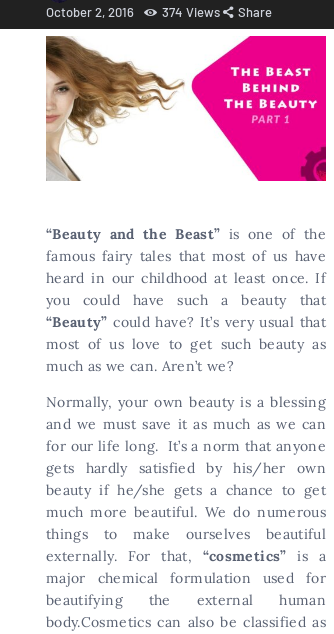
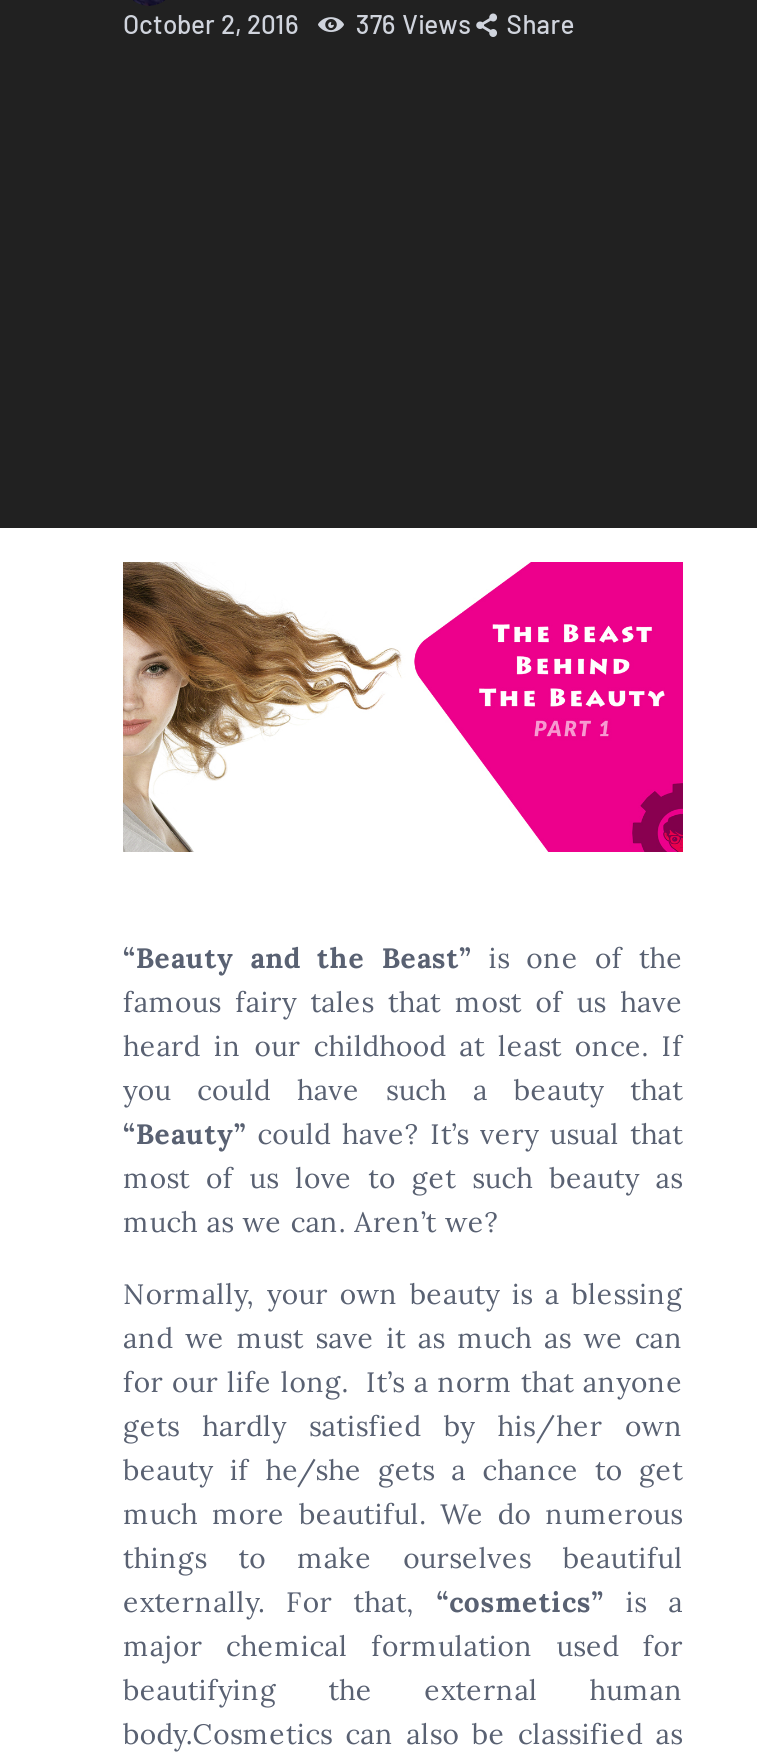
[46,3,272,19] October 2, 2016 374 Views Share -> [123,7,575,39] October 2, 2016 376 Views Share

